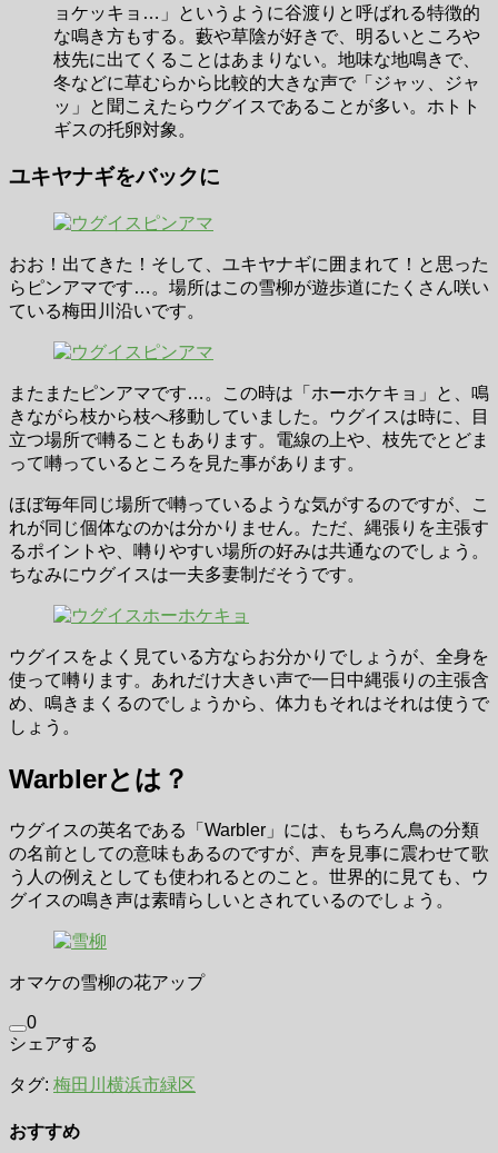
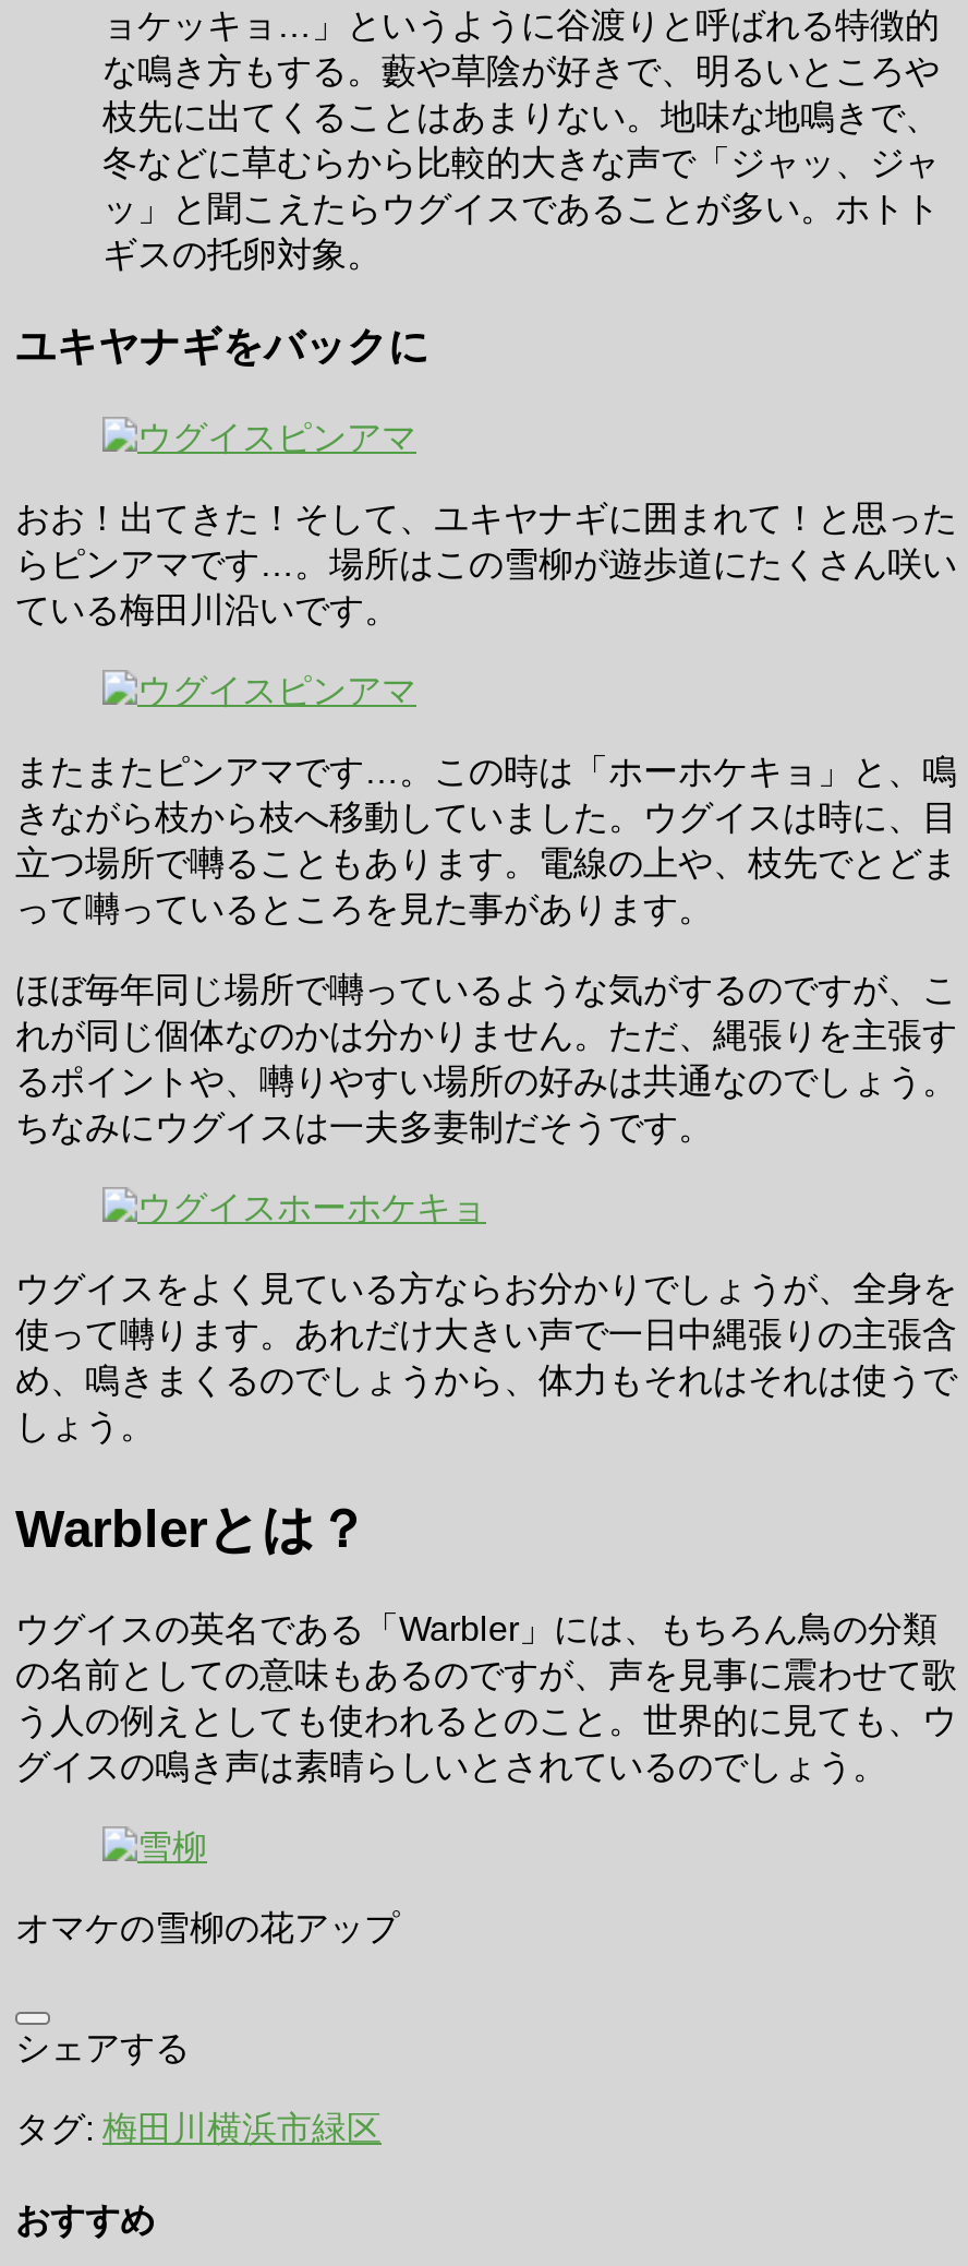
[27,1013,37,1032] 0 -> none

